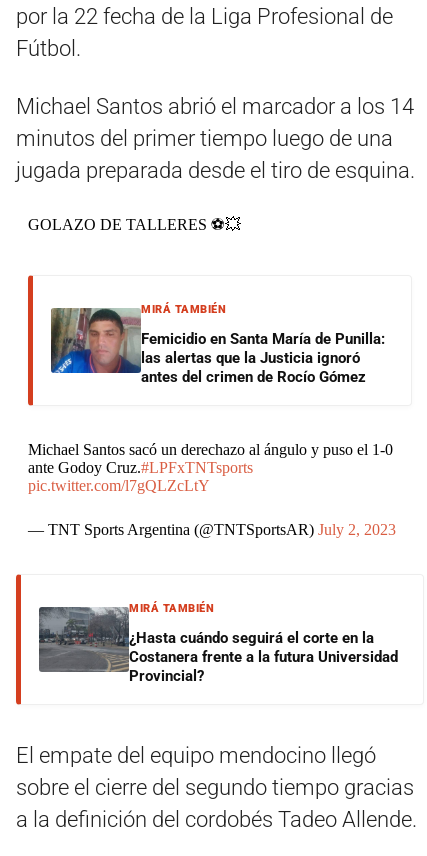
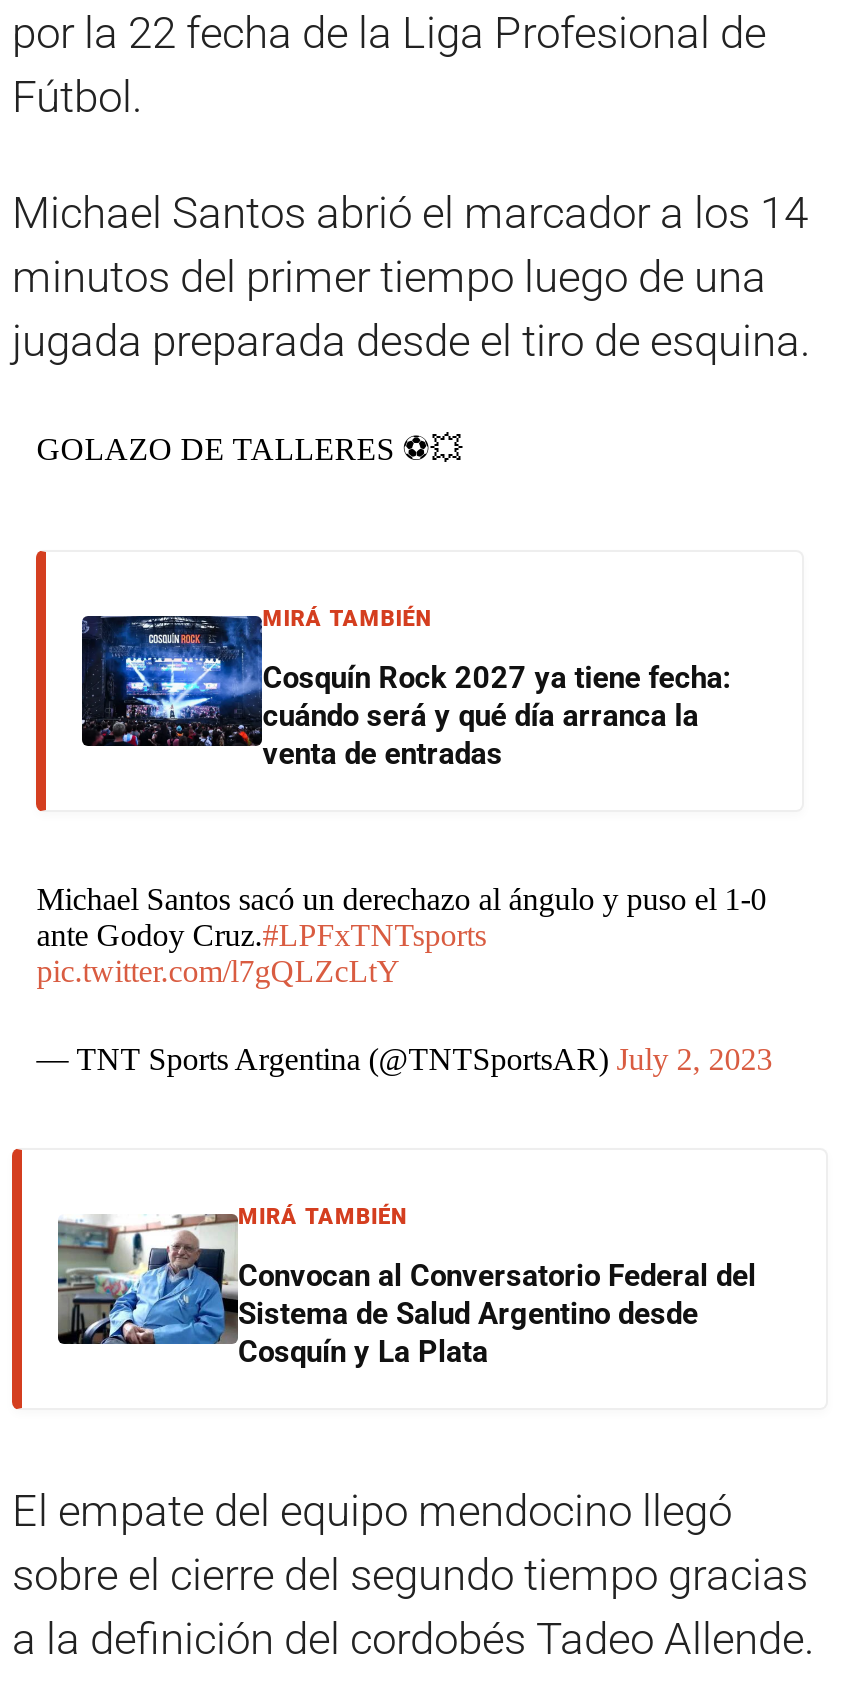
[50,307,385,386] [image] | Femicidio en Santa María de Punilla: | las alertas que la Justicia ignoró | antes del crimen de Rocío Gómez -> [80,614,730,772] [image] | Cosquín Rock 2027 ya tiene fecha: | cuándo será y qué día arranca la | venta de entradas
[38,606,398,685] [image] | ¿Hasta cuándo seguirá el corte en la | Costanera frente a la futura Universidad | Provincial? -> [58,1214,756,1370] [image] | Convocan al Conversatorio Federal del | Sistema de Salud Argentino desde | Cosquín y La Plata

